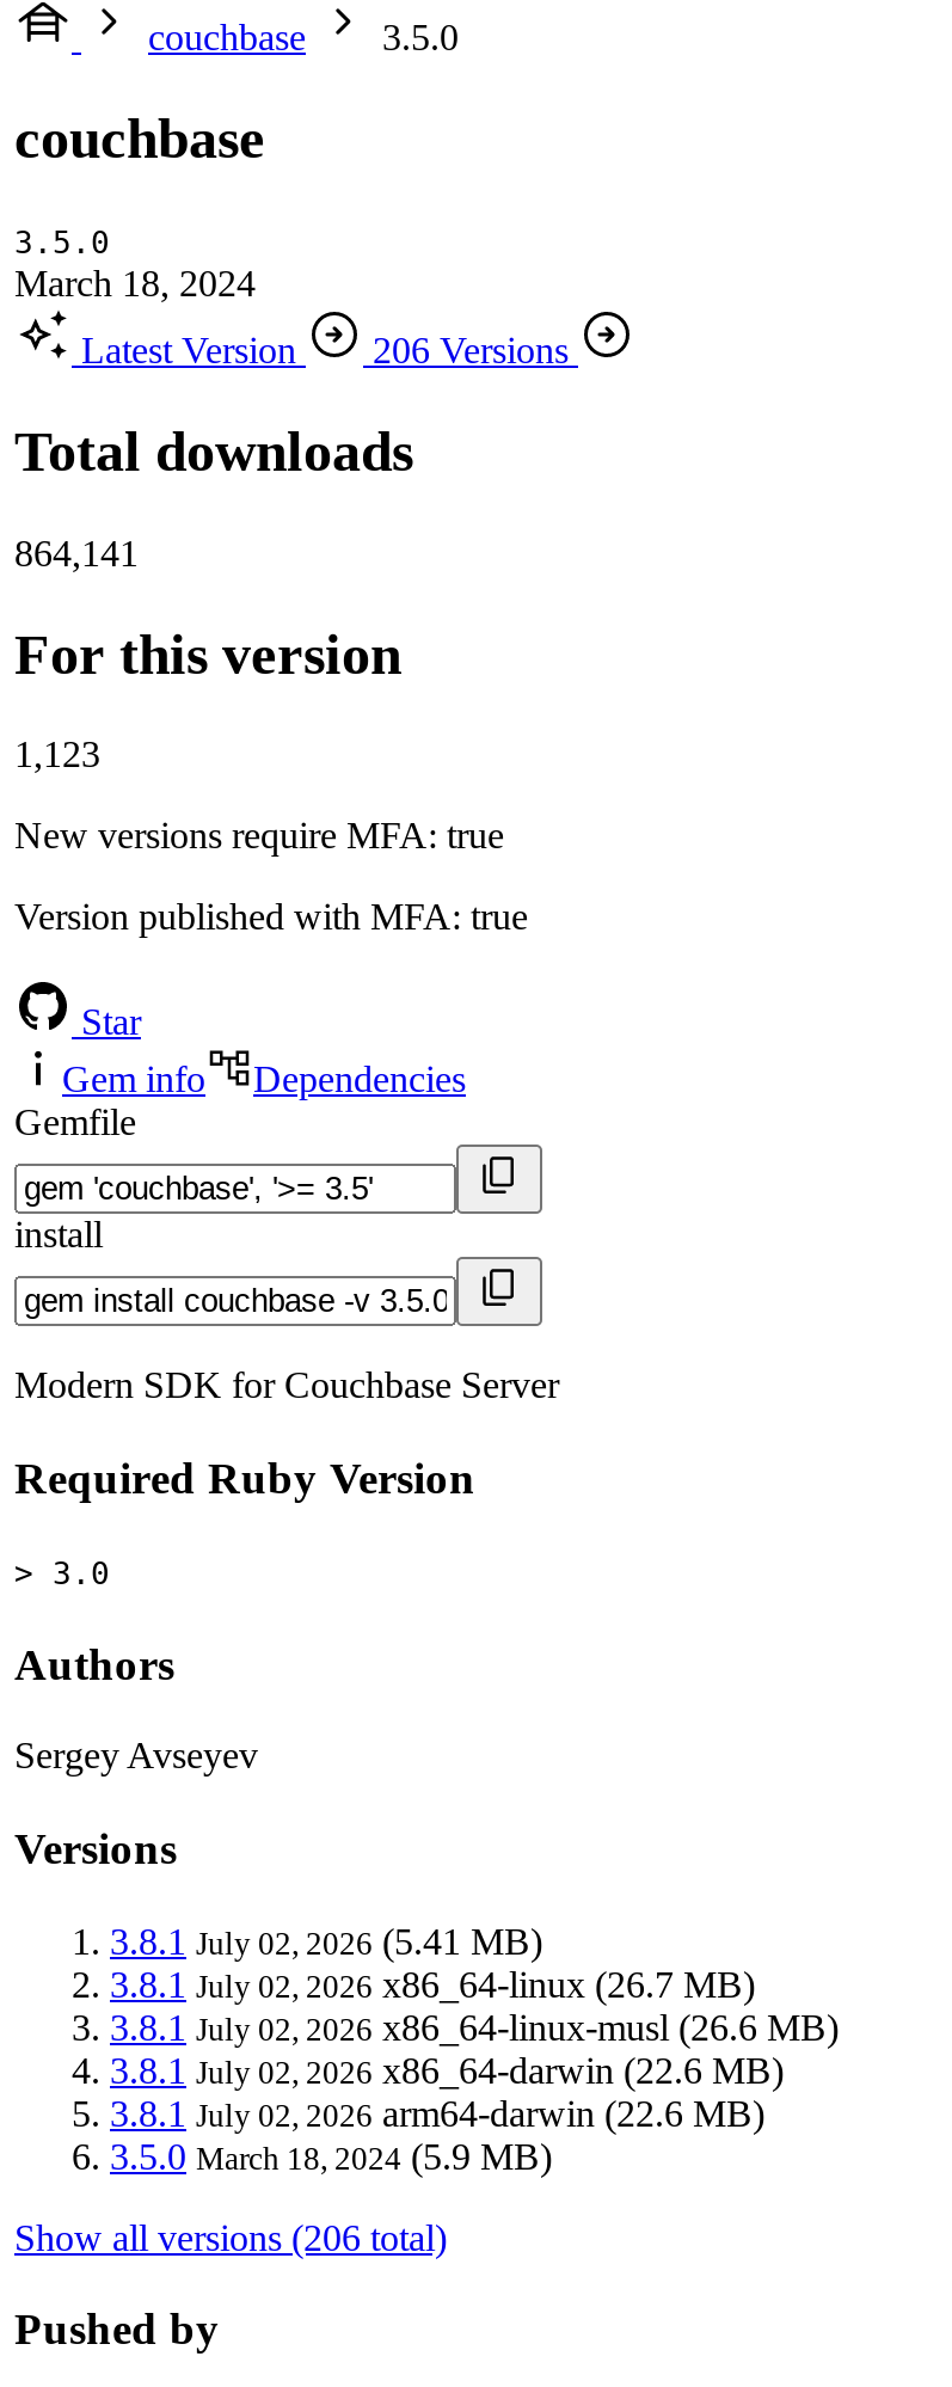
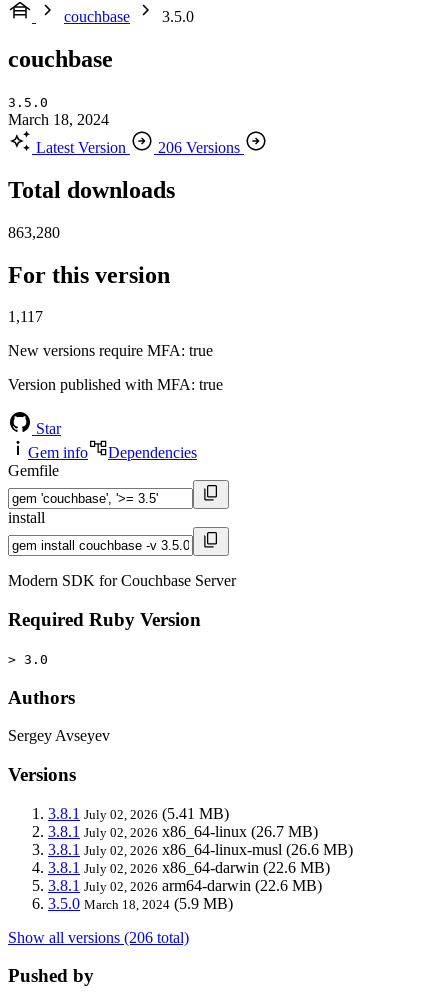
[14,532,139,572] 864,141 -> [8,224,60,241] 863,280
[14,734,100,775] 1,123 -> [8,308,43,325] 1,117

